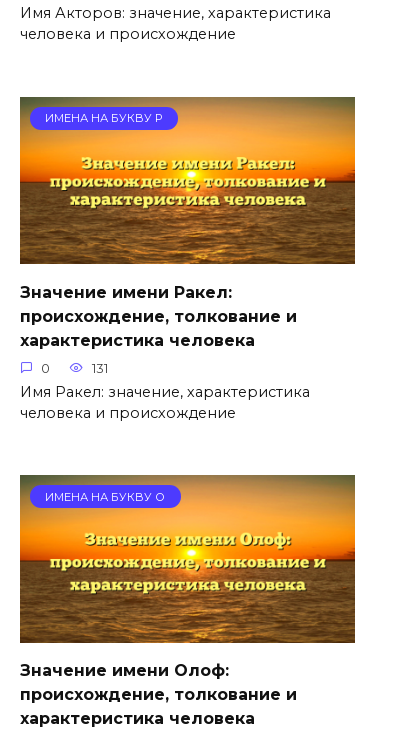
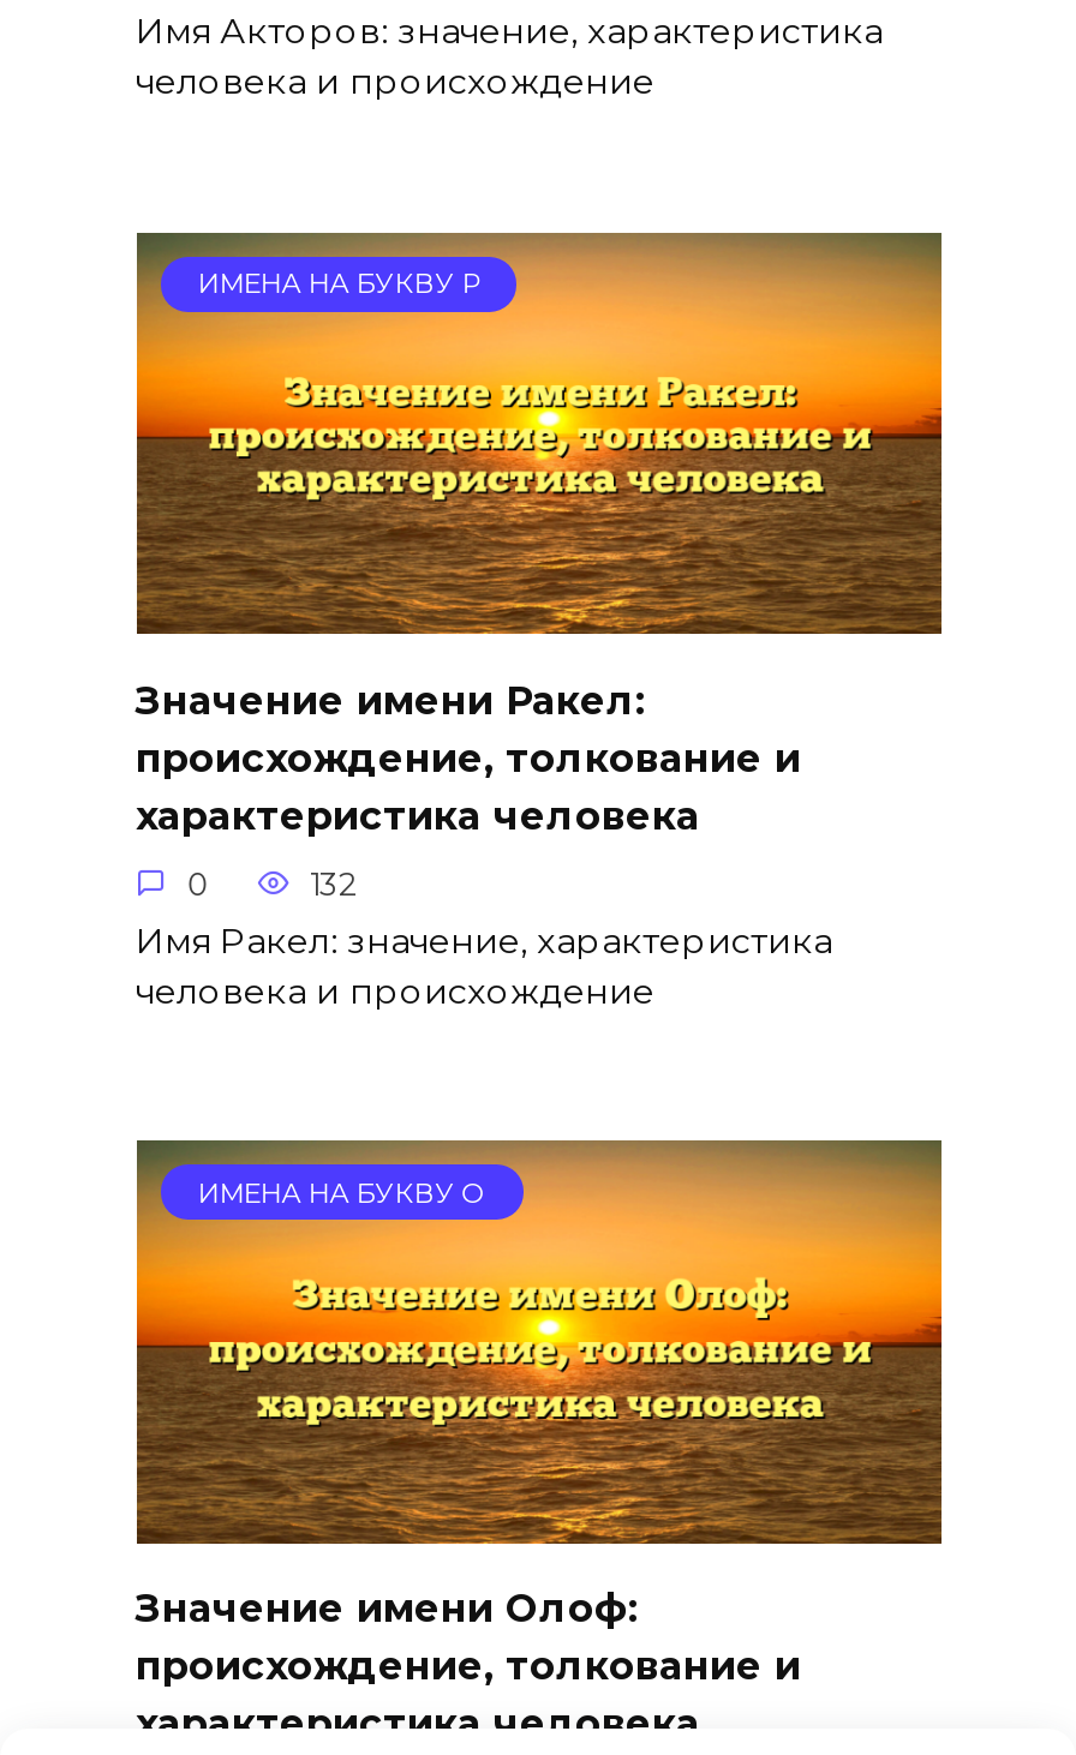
[92,361,108,376] 131 -> [310,866,355,902] 132

